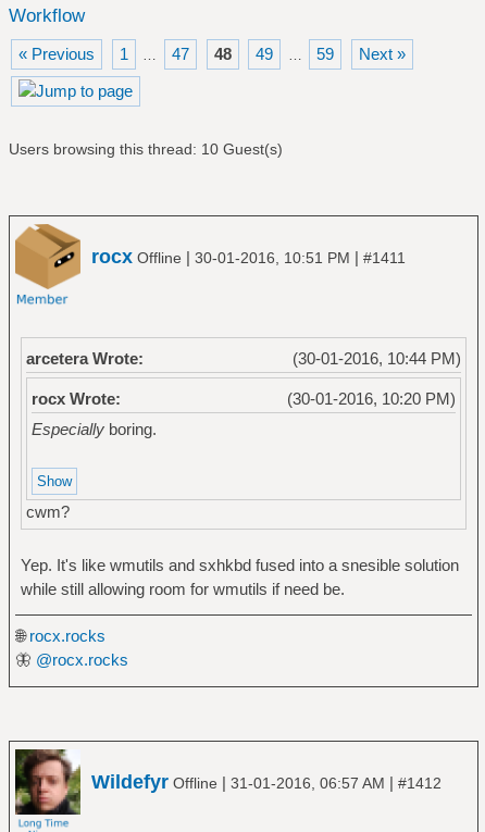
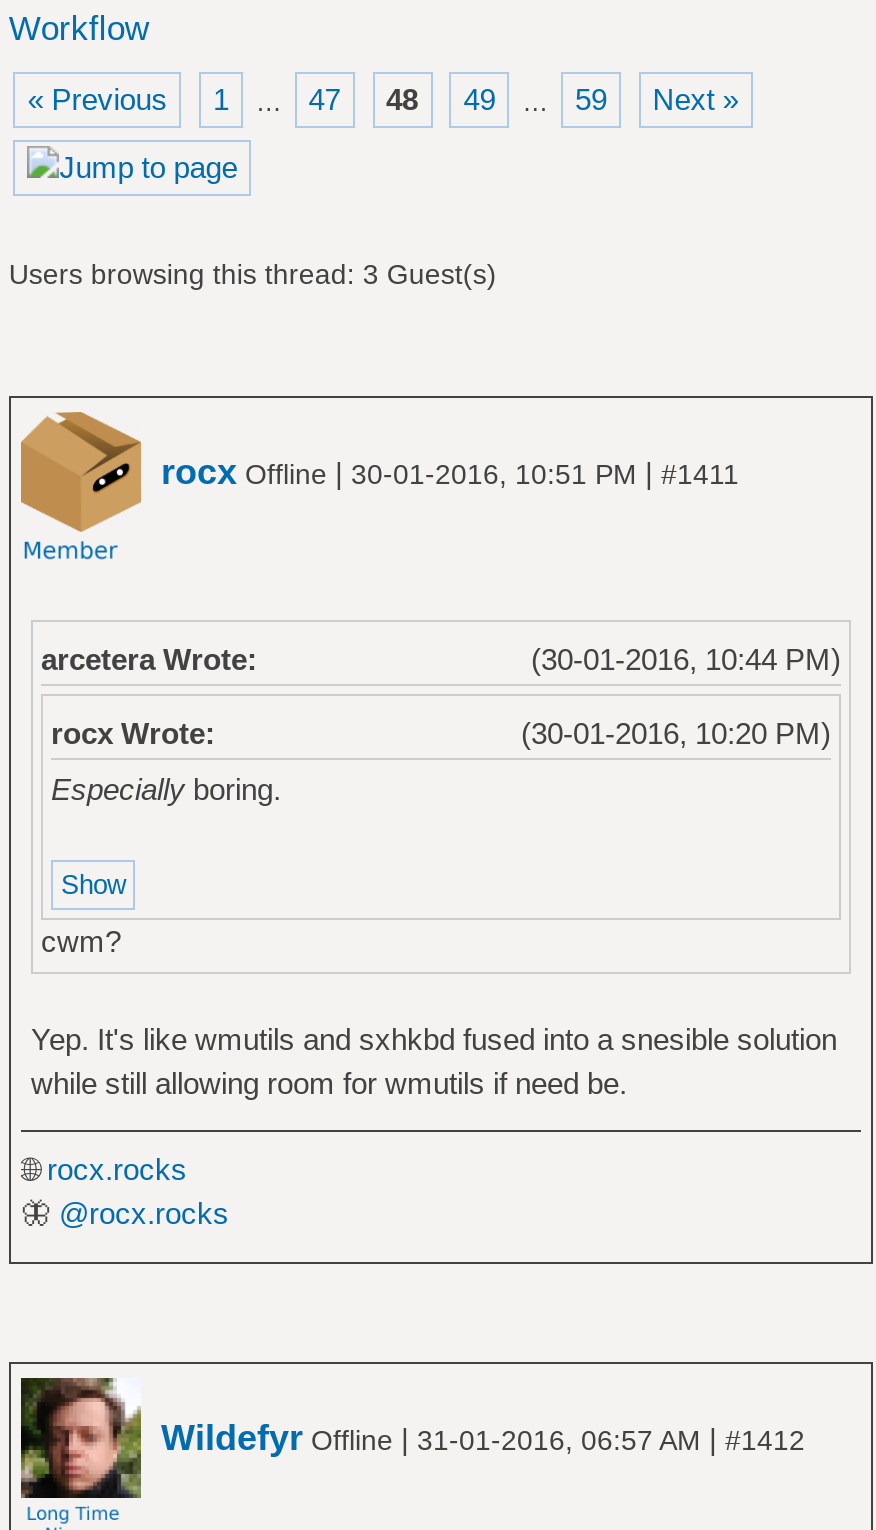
[9,140,283,158] Users browsing this thread: 10 Guest(s) -> [9,258,497,290] Users browsing this thread: 3 Guest(s)

